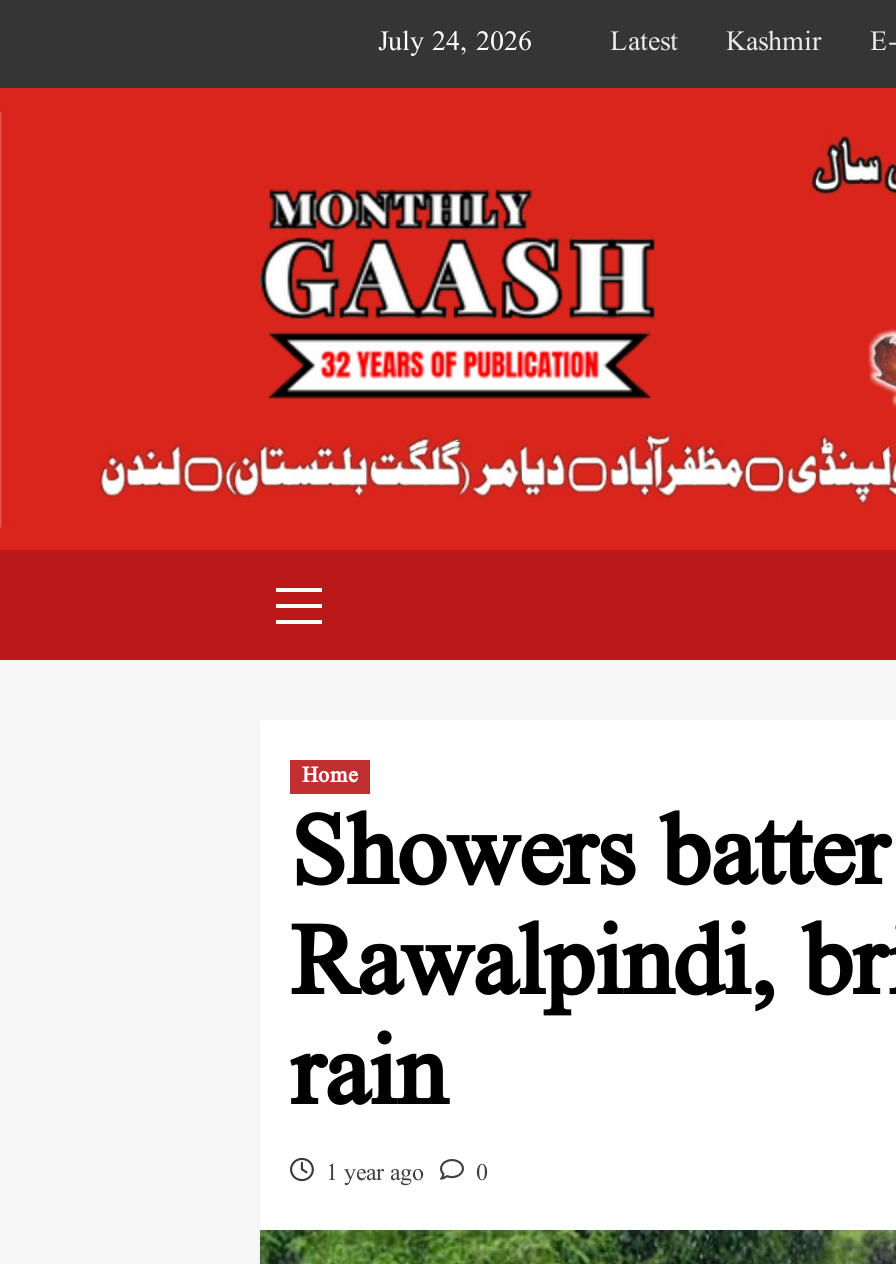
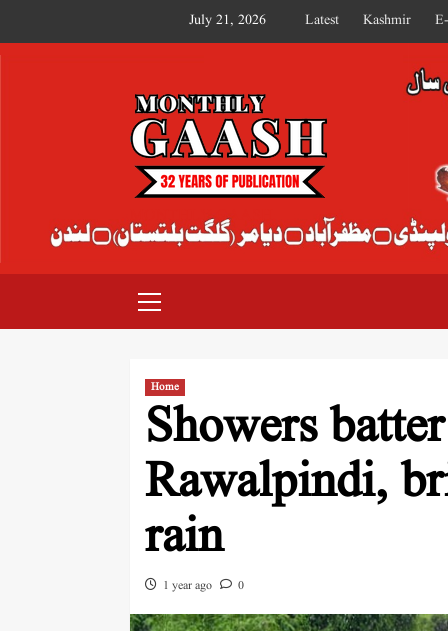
[378,22,532,62] July 24, 2026 -> [189,10,266,30] July 21, 2026

